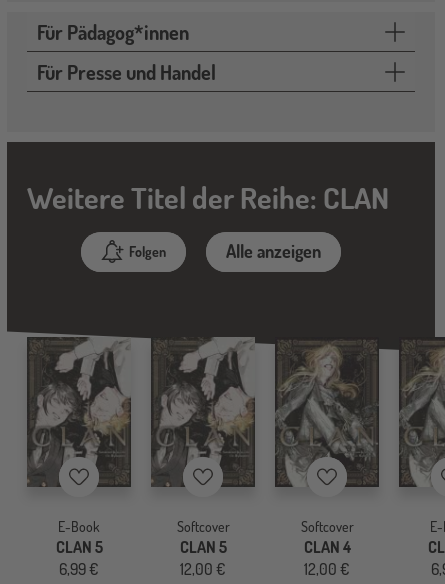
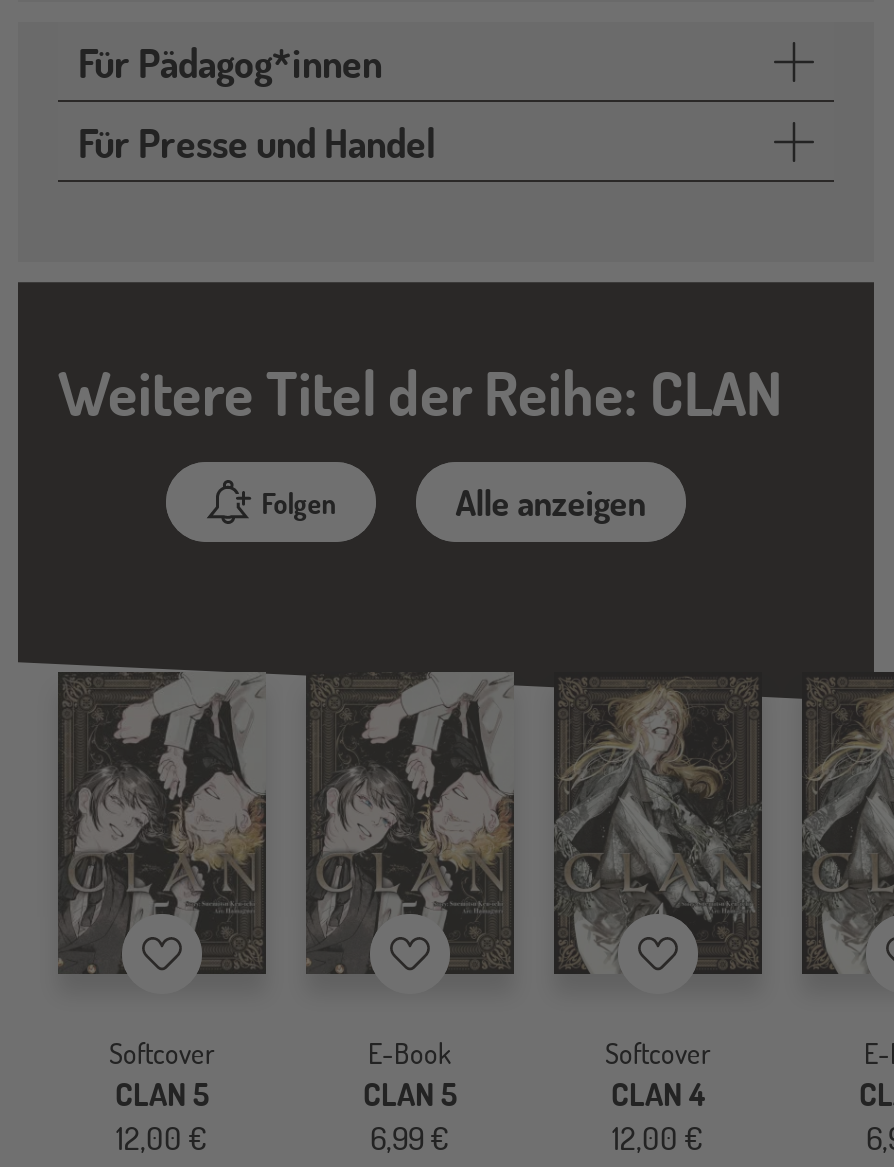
[58,518,100,535] E-Book -> [109,1036,215,1070] Softcover
[176,518,229,535] Softcover -> [368,1036,452,1070] E-Book
[59,559,99,579] 6,99 € -> [116,1118,208,1158] 12,00 €
[180,559,226,579] 12,00 € -> [370,1118,450,1158] 6,99 €

